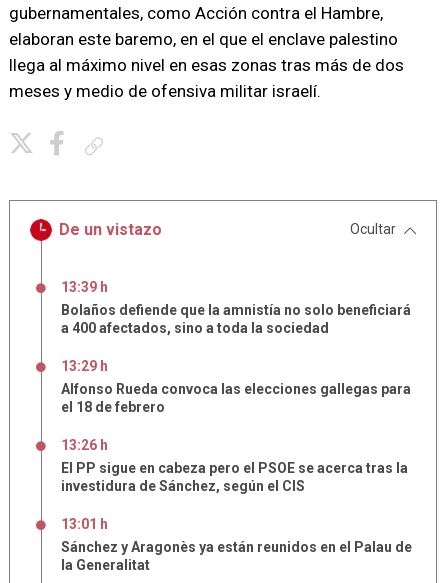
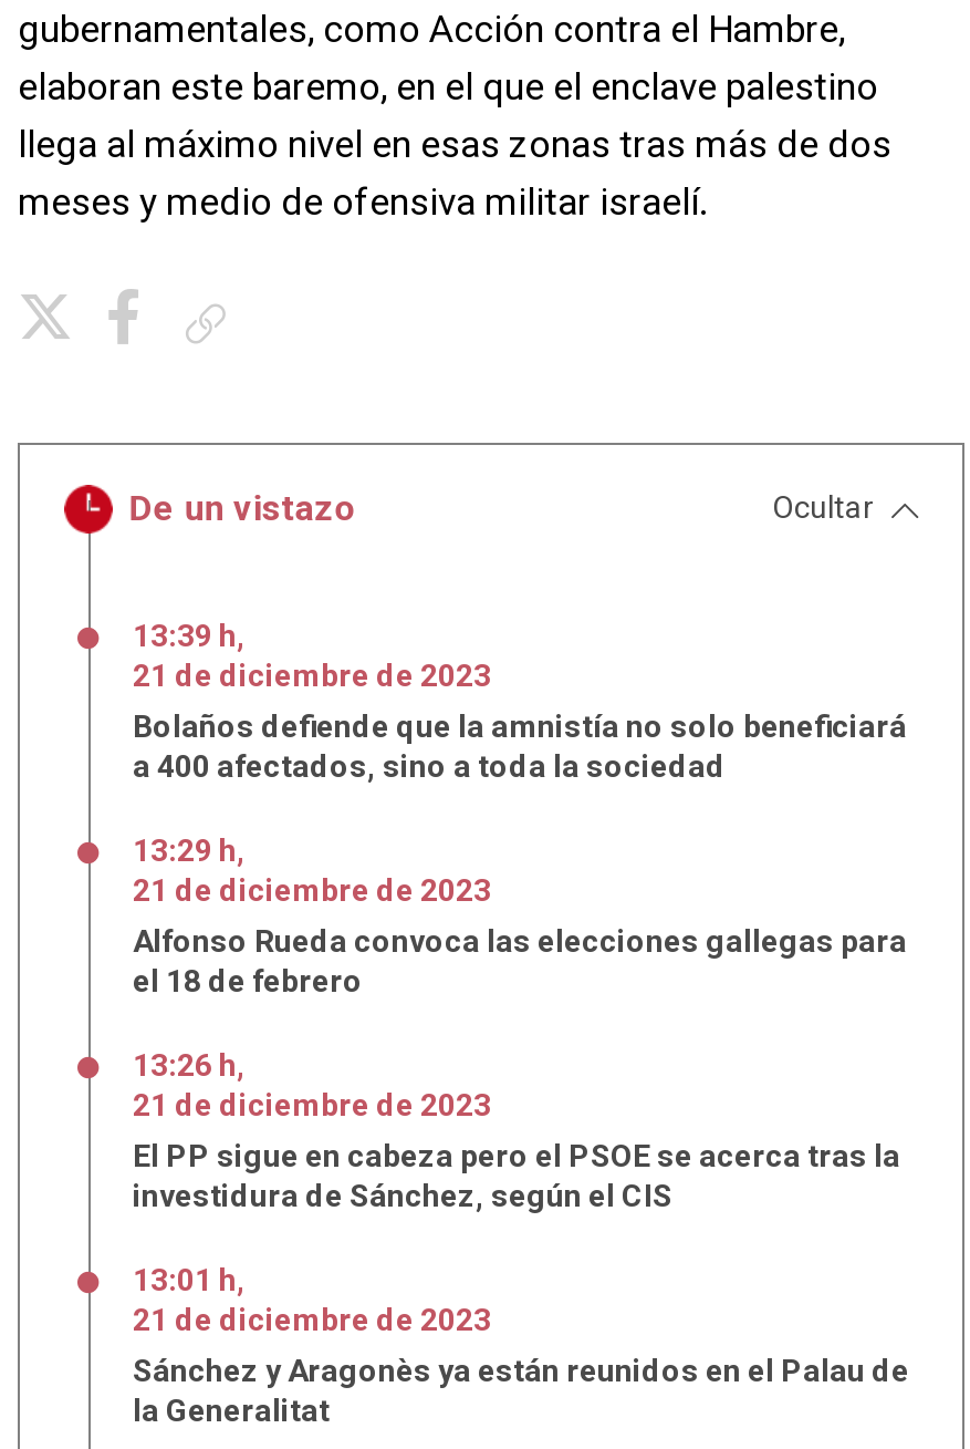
[61,279,108,295] 13:39 h -> [133,618,491,693] 13:39 h, | 21 de diciembre de 2023
[61,358,108,374] 13:29 h -> [133,832,491,908] 13:29 h, | 21 de diciembre de 2023
[61,437,108,453] 13:26 h -> [133,1047,491,1122] 13:26 h, | 21 de diciembre de 2023
[61,516,108,532] 13:01 h -> [133,1262,491,1337] 13:01 h, | 21 de diciembre de 2023

